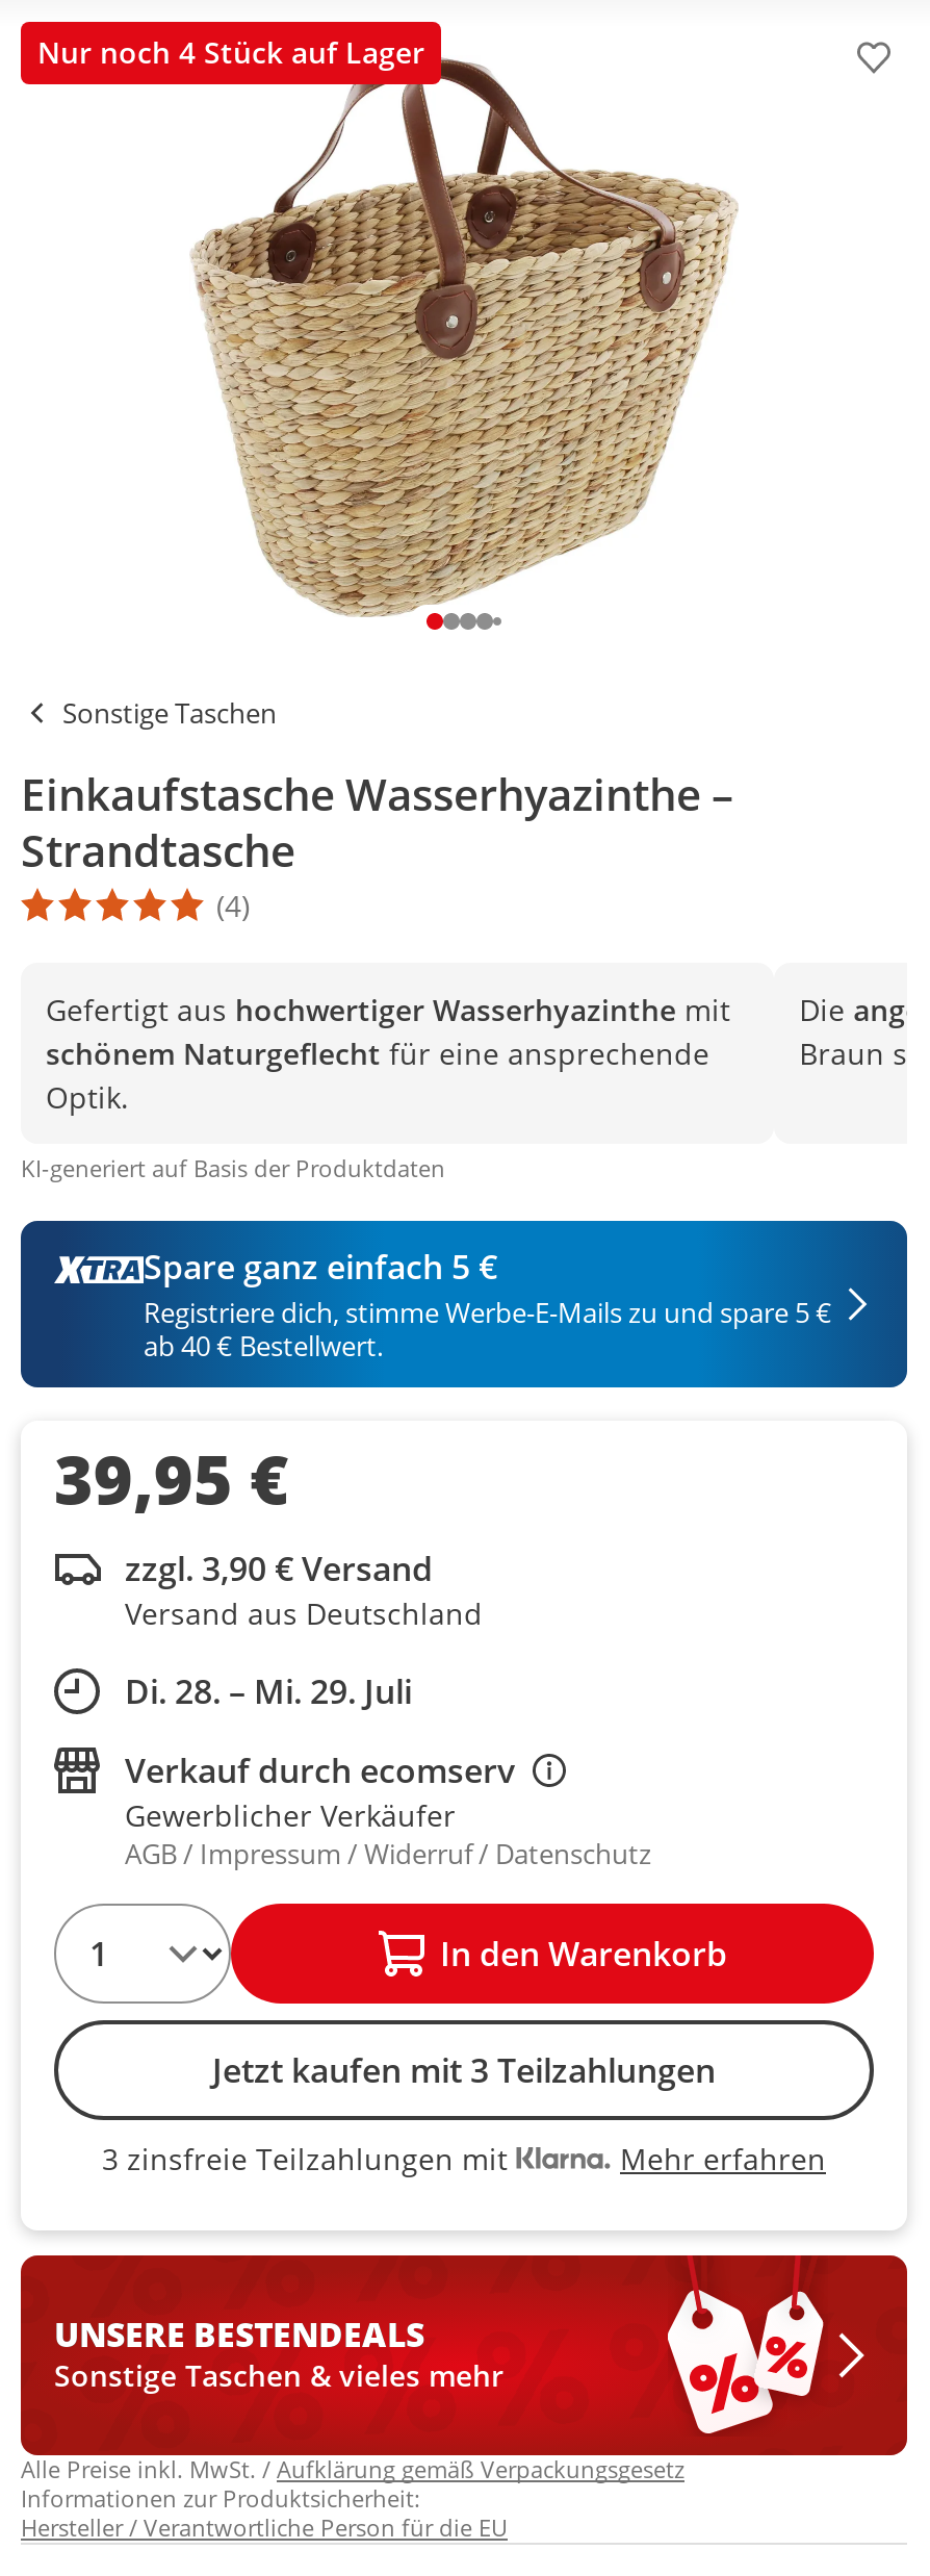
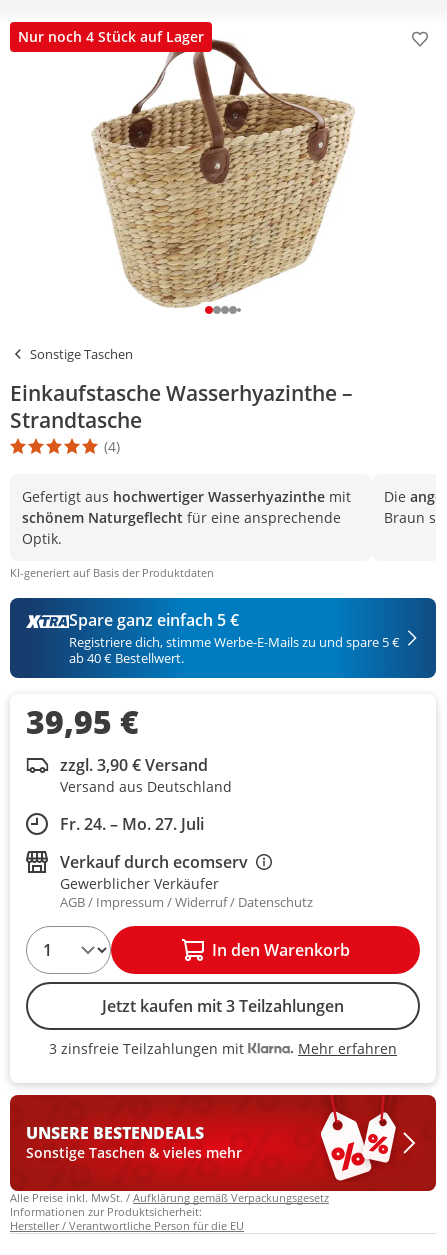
[125,1669,412,1714] Di. 28. – Mi. 29. Juli -> [60,813,204,835] Fr. 24. – Mo. 27. Juli

